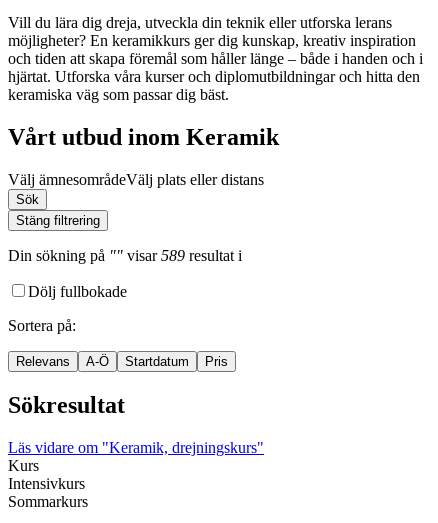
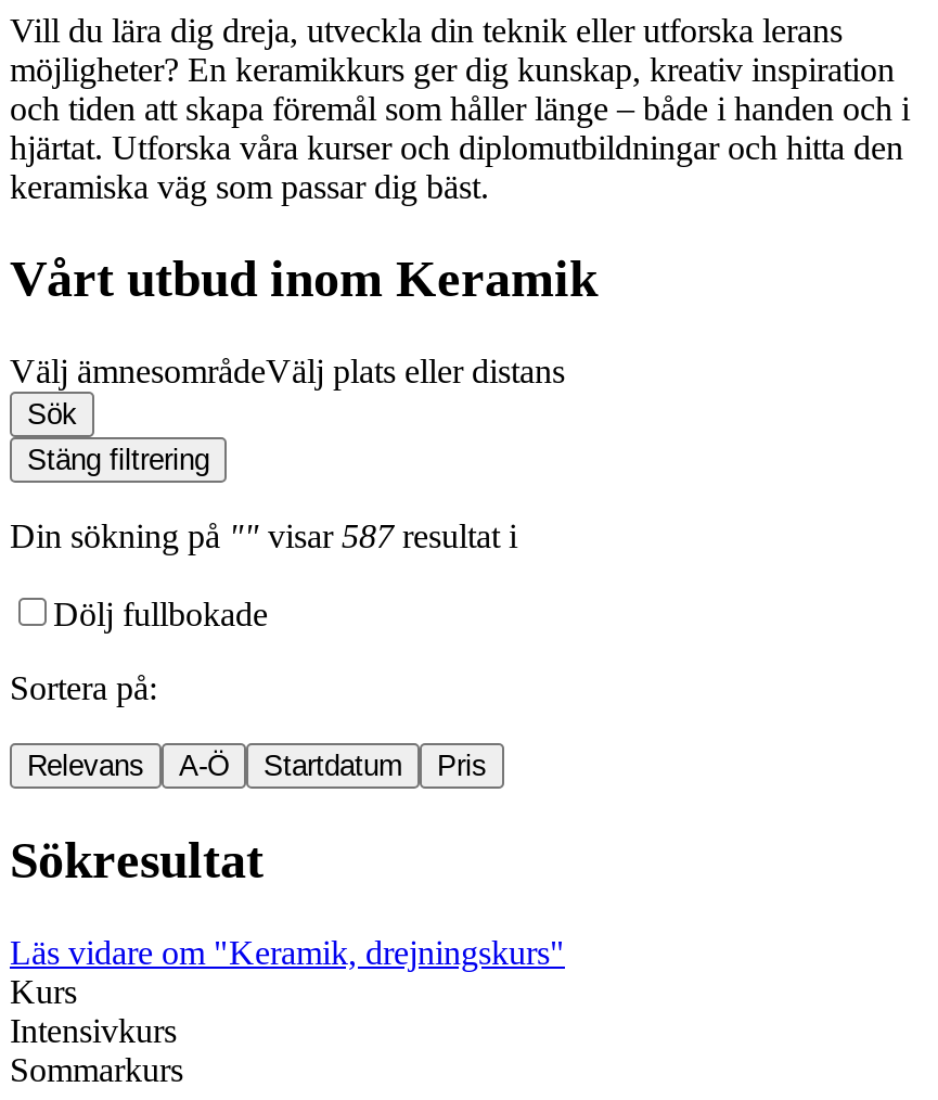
[8,247,242,264] Din sökning på "" visar 589 resultat i -> [10,517,517,554] Din sökning på "" visar 587 resultat i

